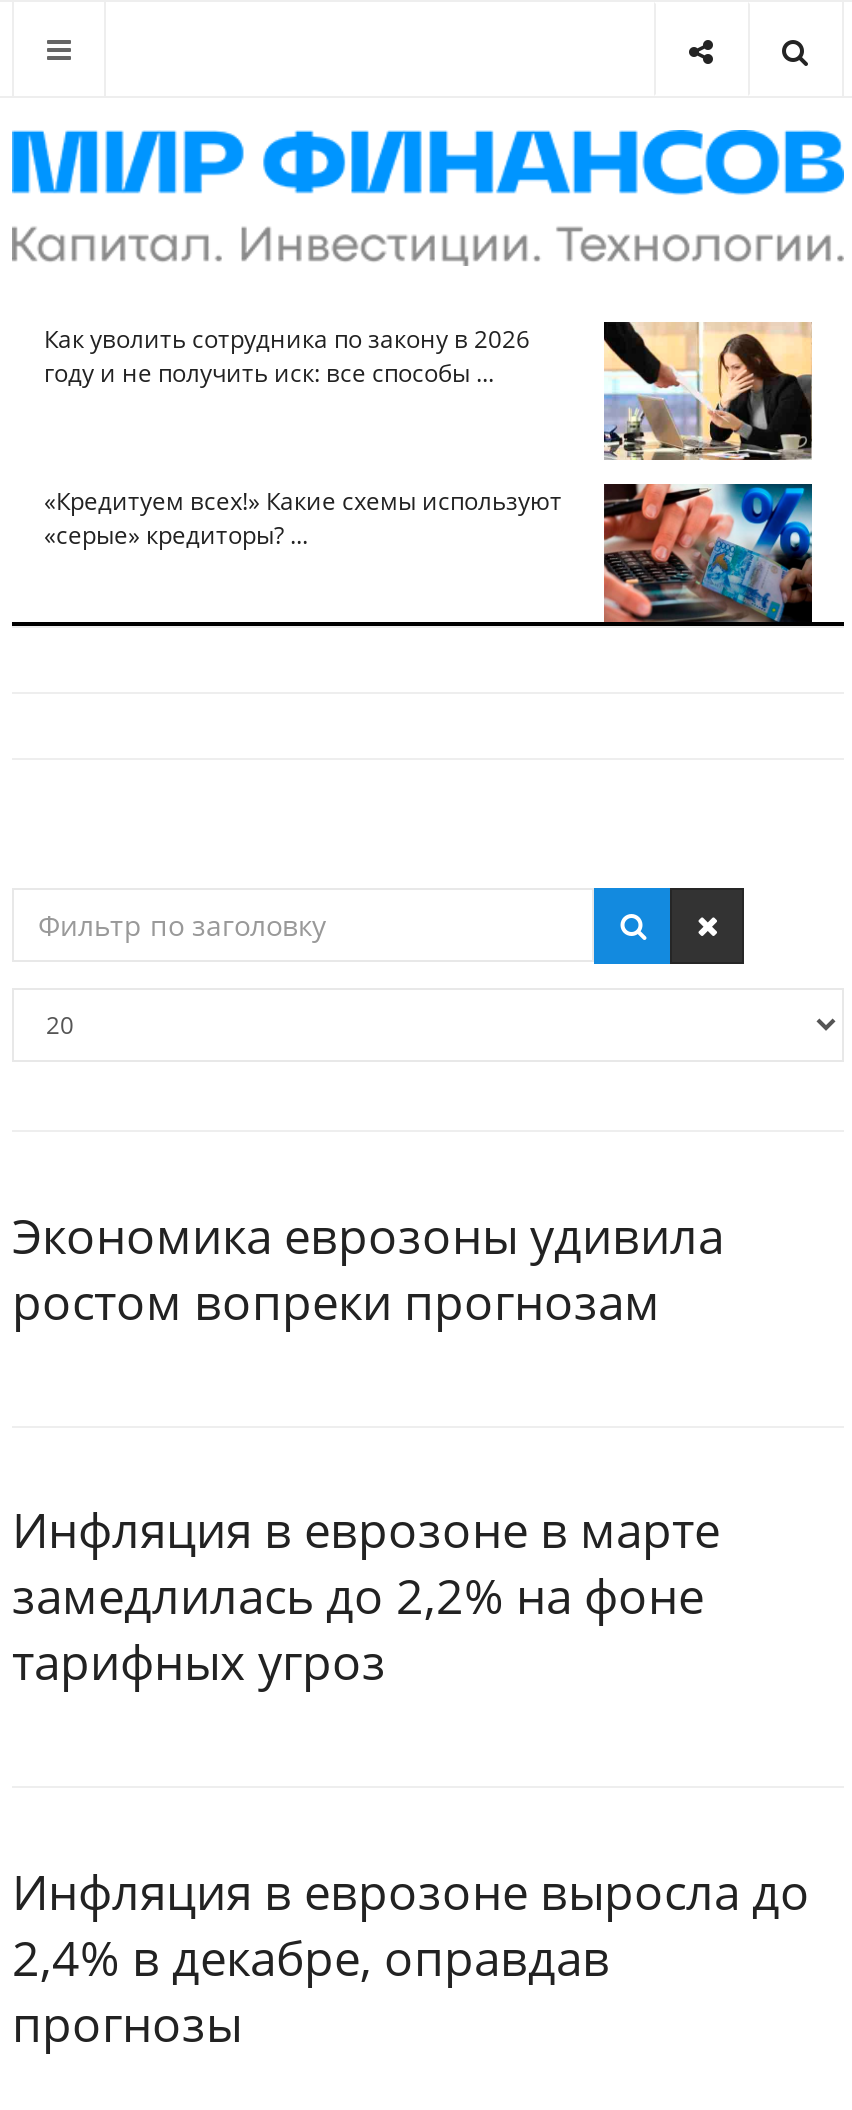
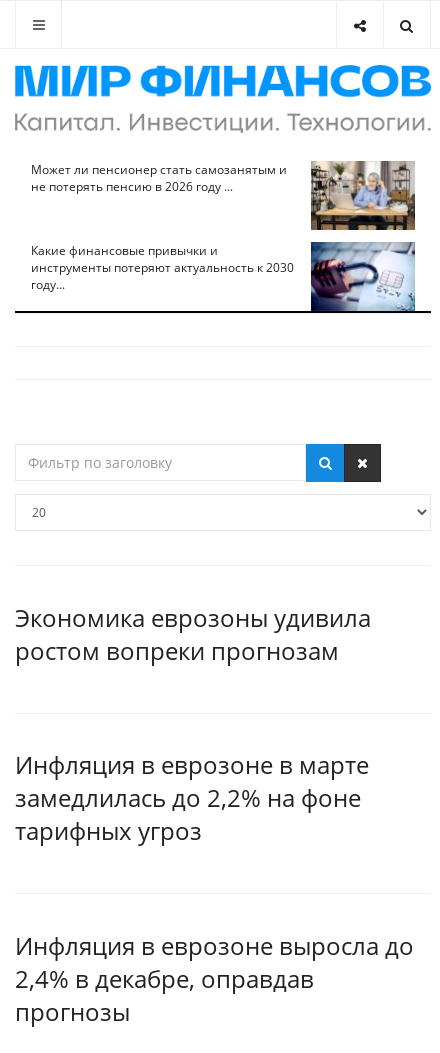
[44,322,530,390] Как уволить сотрудника по закону в 2026 | году и не получить иск: все способы ... -> [31,161,287,195] Может ли пенсионер стать самозанятым и | не потерять пенсию в 2026 году ...
[44,320,812,553] [image] | «Кредитуем всех!» Какие схемы используют | «серые» кредиторы? ... -> [31,160,415,293] [image] | Какие финансовые привычки и | инструменты потеряют актуальность к 2030 | году...
[602,482,814,624] [image] -> [310,241,416,312] [image]

